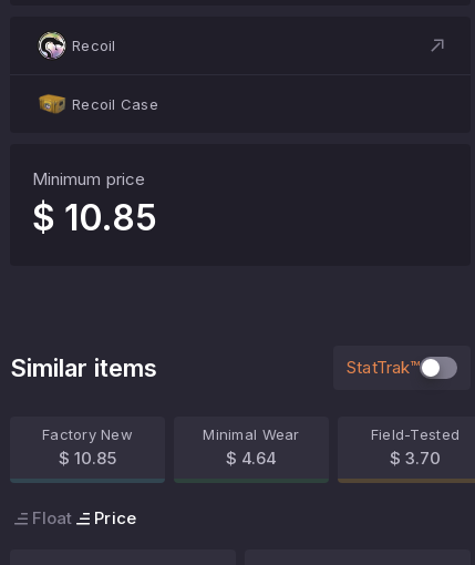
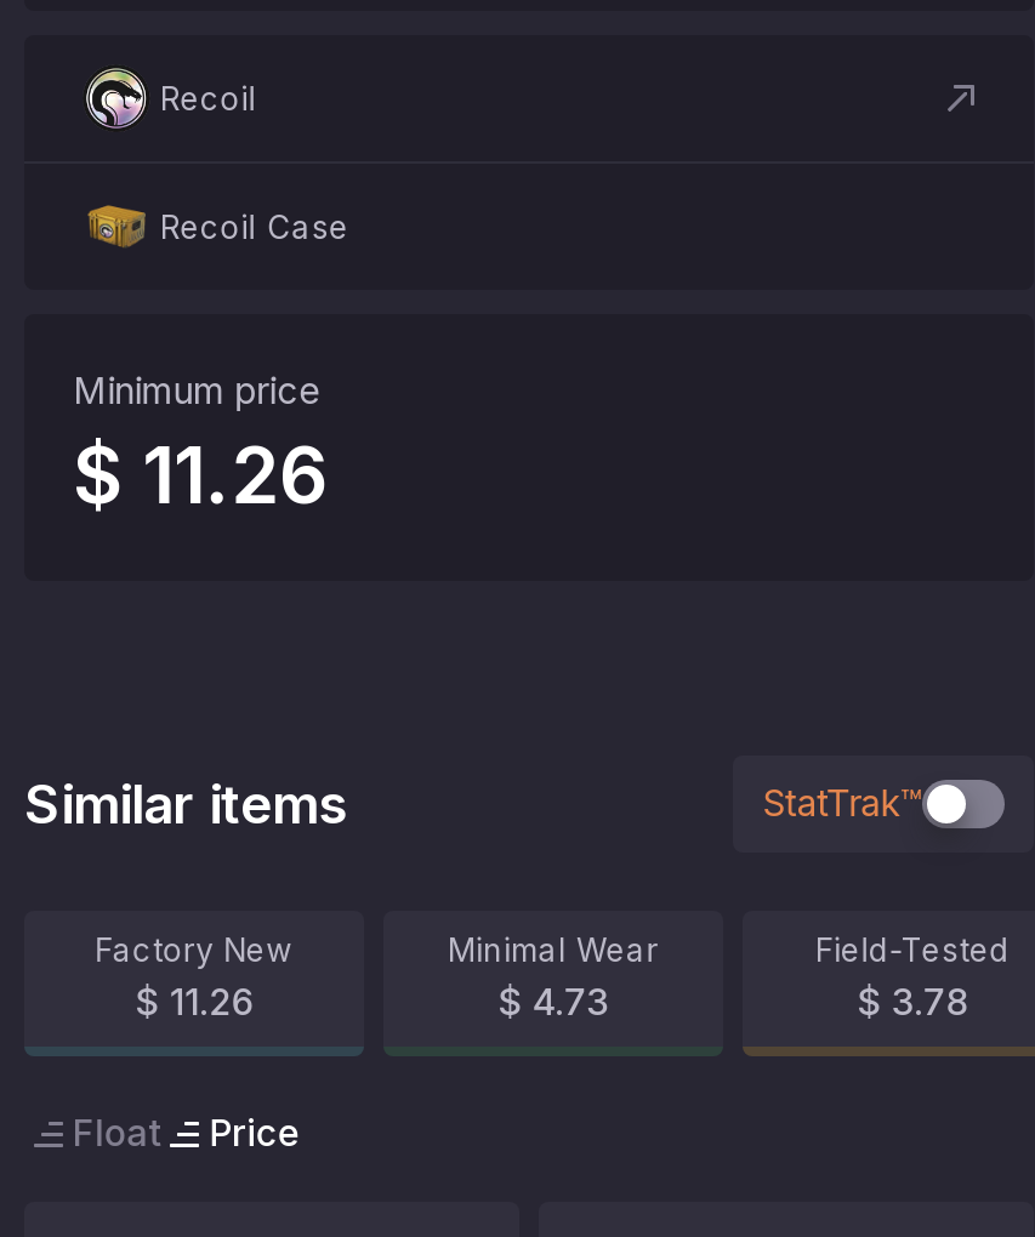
[32,196,157,239] $ 10.85 -> [73,428,330,523] $ 11.26
[58,448,117,469] $ 10.85 -> [135,979,253,1025] $ 11.26
[226,448,277,469] $ 4.64 -> [498,979,608,1025] $ 4.73
[390,448,441,469] $ 3.70 -> [857,979,968,1025] $ 3.78

